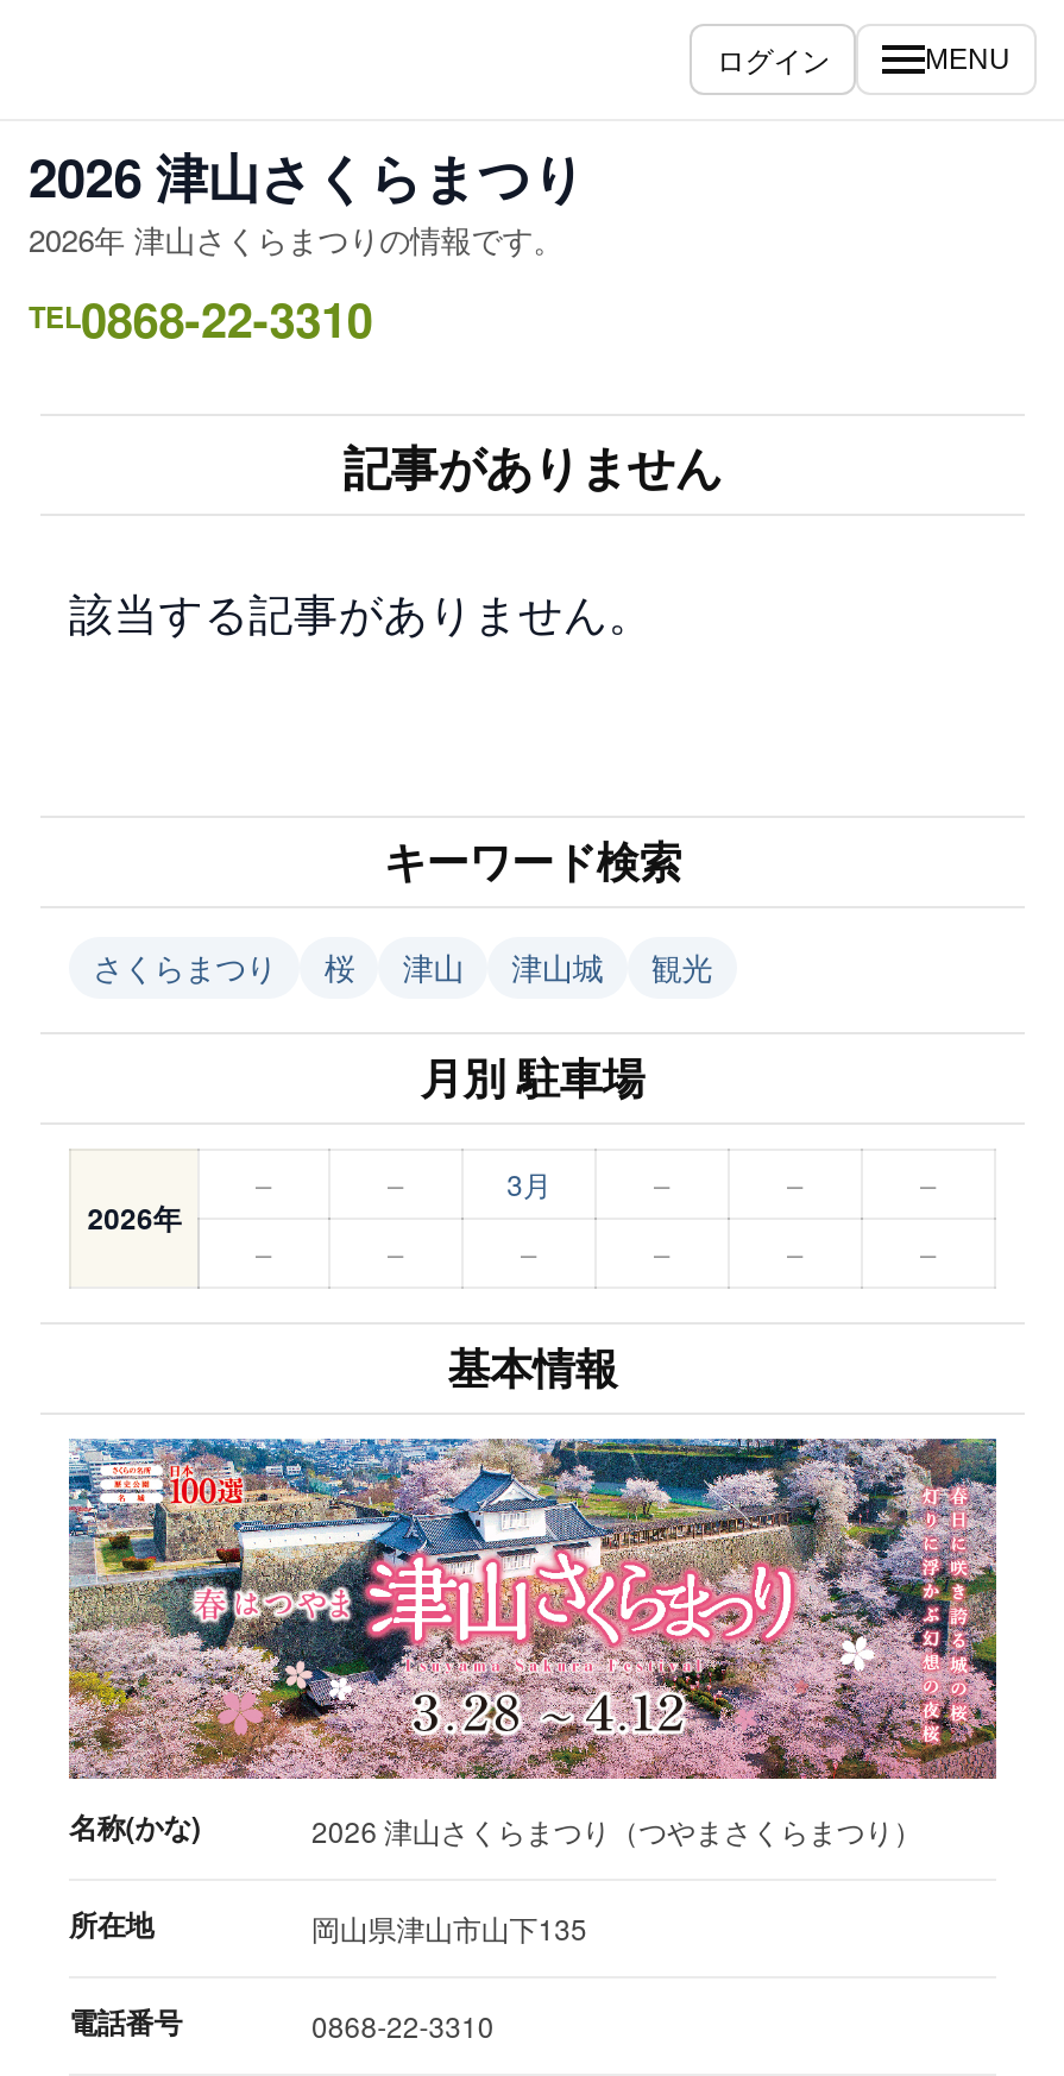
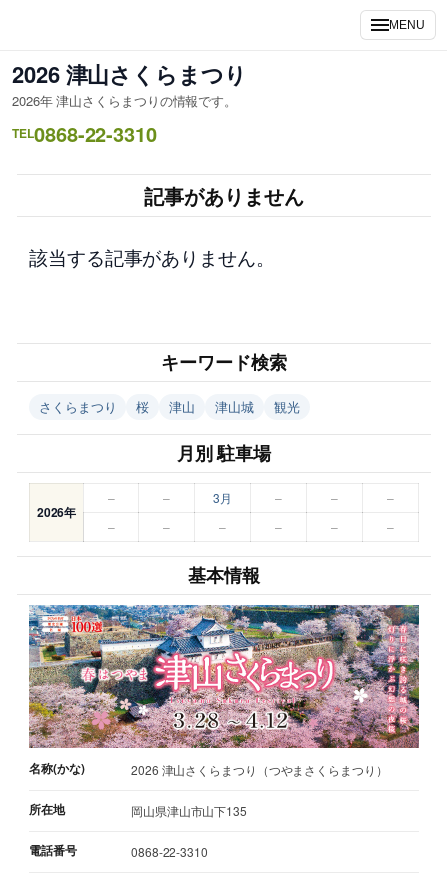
[717,38,830,78] ログイン -> none

